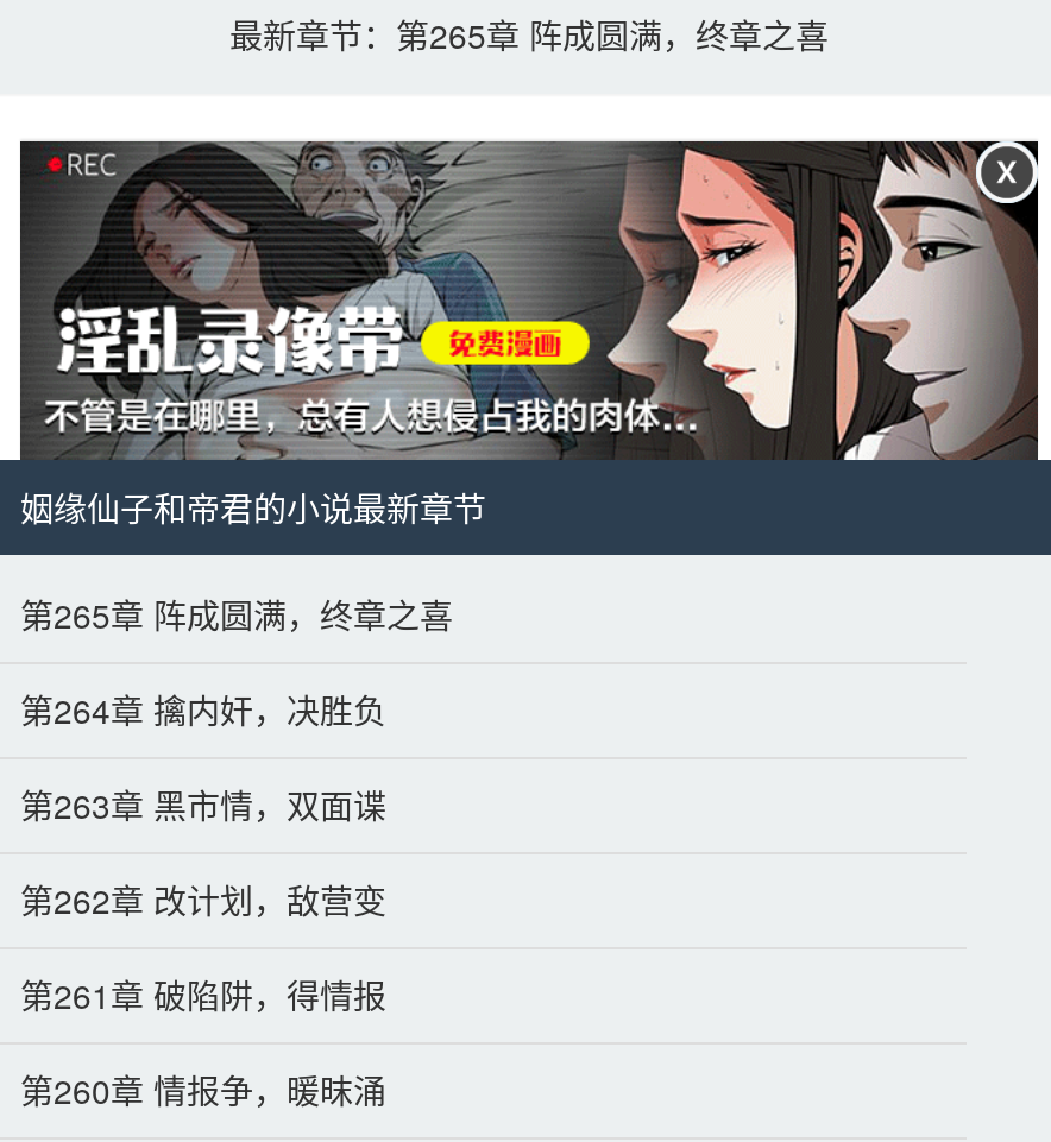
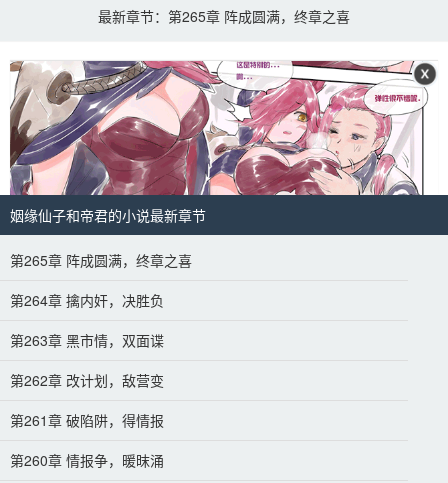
[18,139,1040,460] [image] -> [9,60,438,196] [image]

